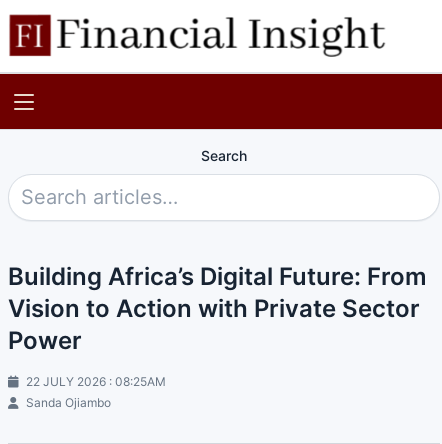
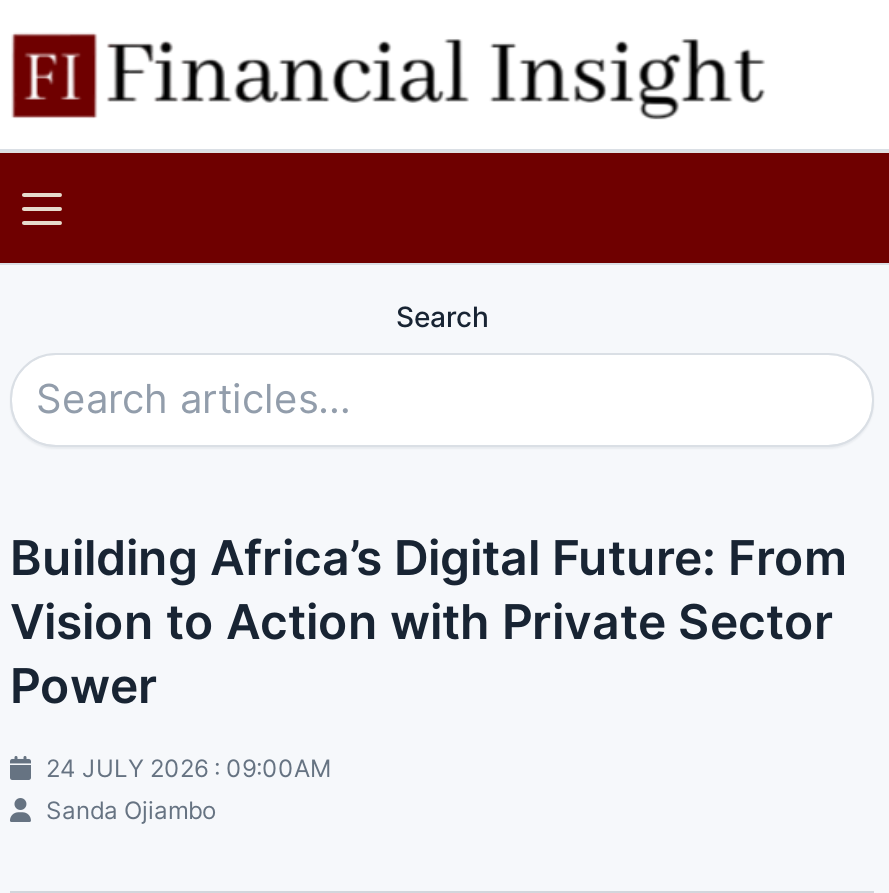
[23,374,166,389] 22 JULY 2026 : 08:25AM -> [40,752,332,782] 24 JULY 2026 : 09:00AM

